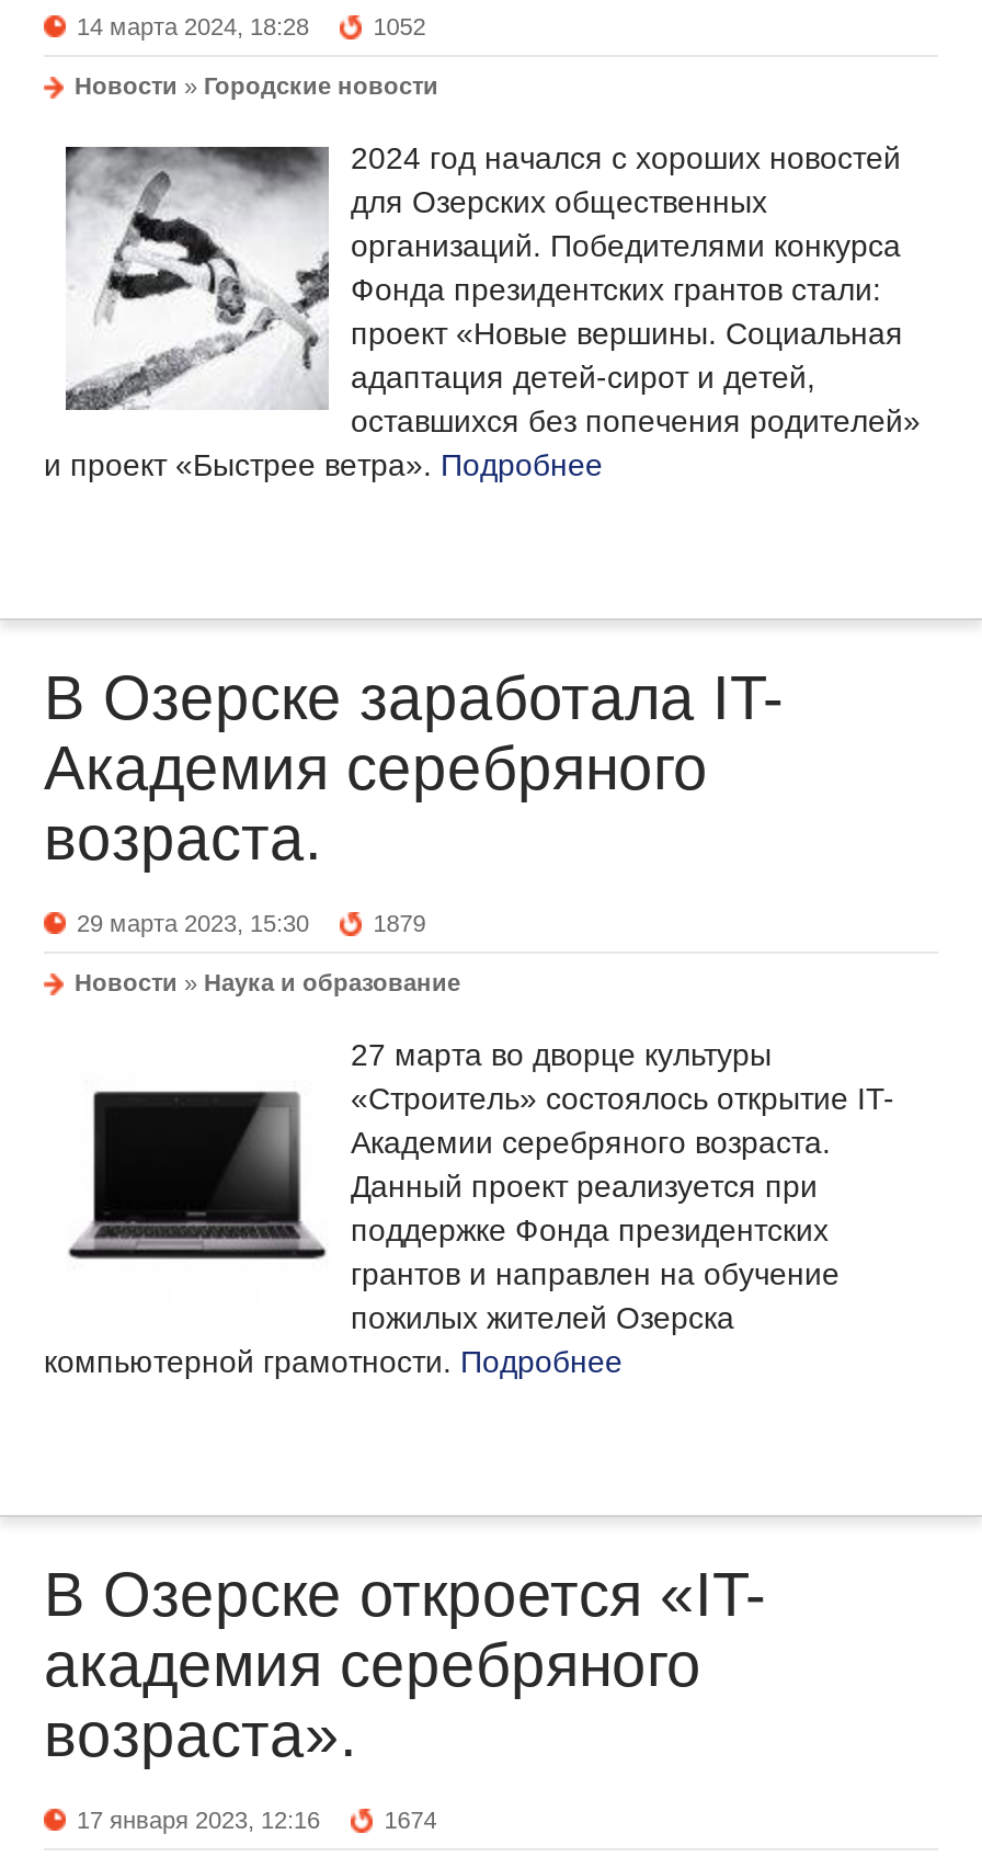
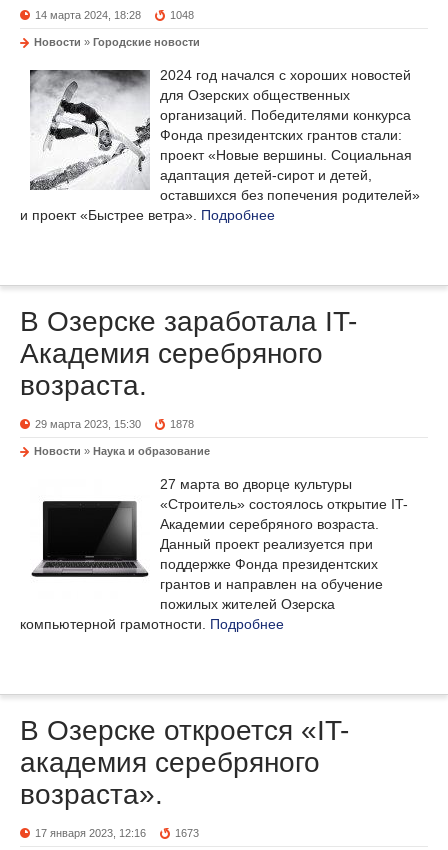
[373,14,426,40] 1052 -> [170,9,194,21] 1048
[373,911,426,937] 1879 -> [170,418,194,430] 1878
[384,1807,437,1834] 1674 -> [175,827,199,839] 1673

